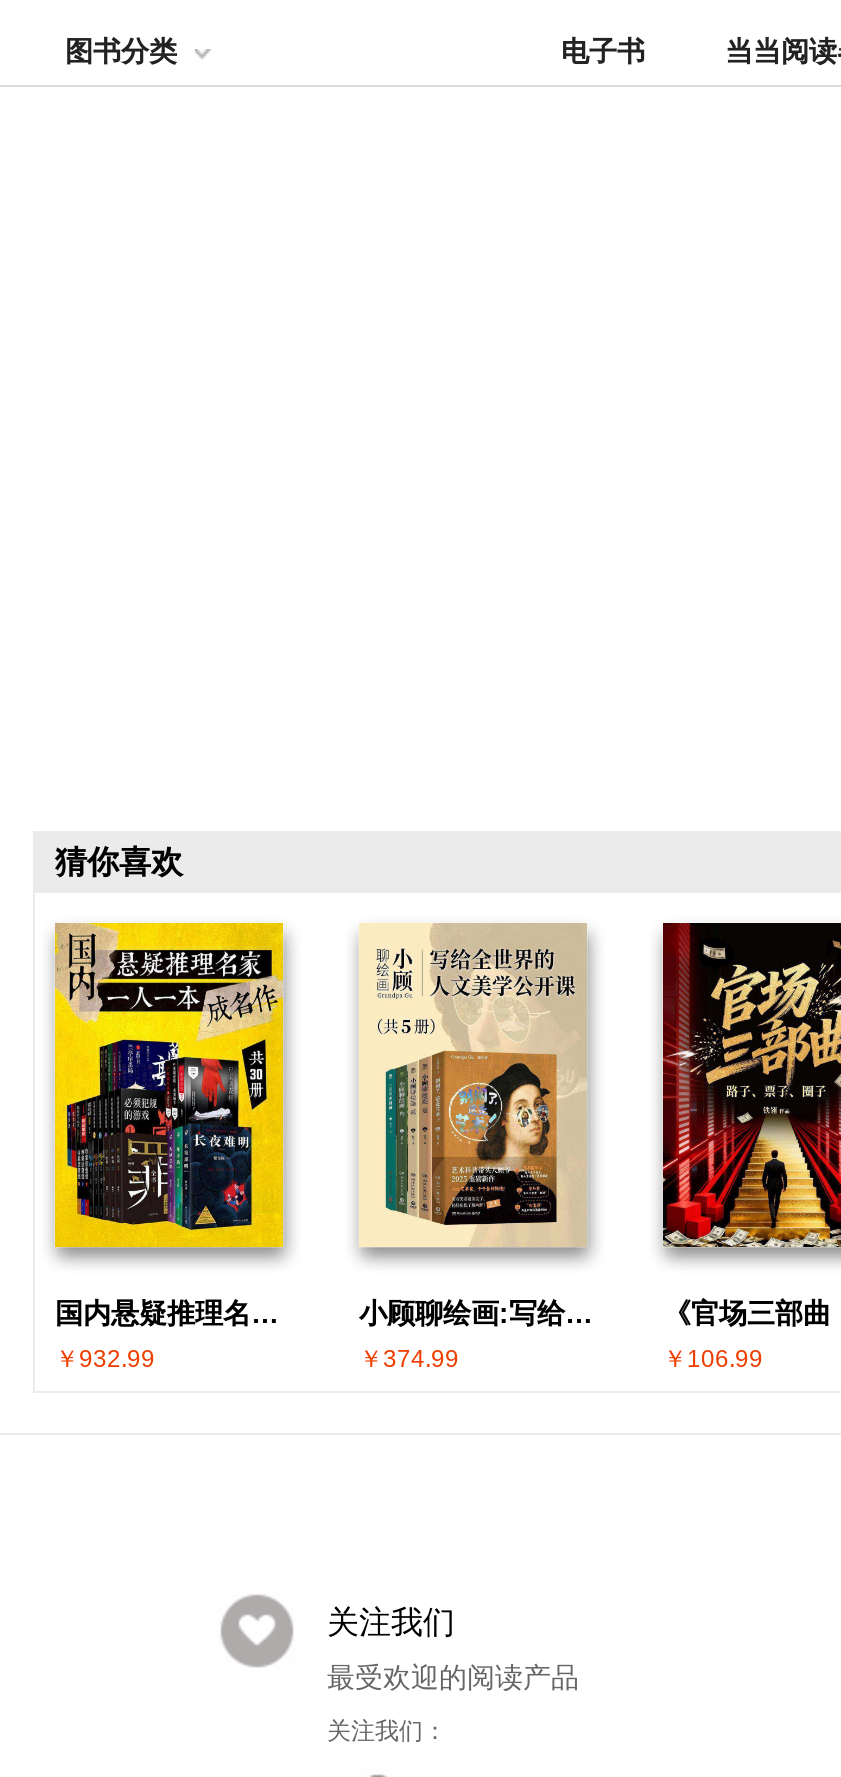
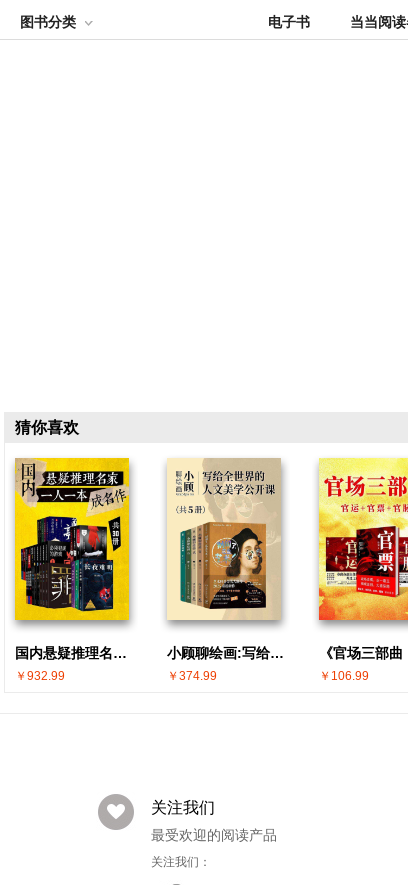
[661,921,835,1249] [image] -> [318,457,405,621] [image]

